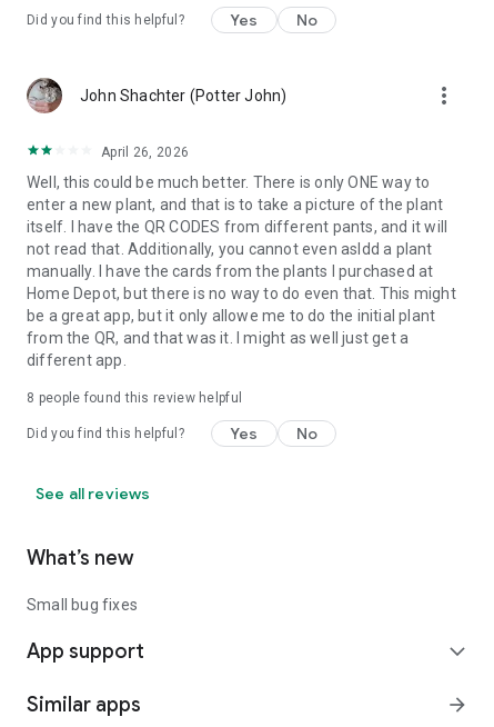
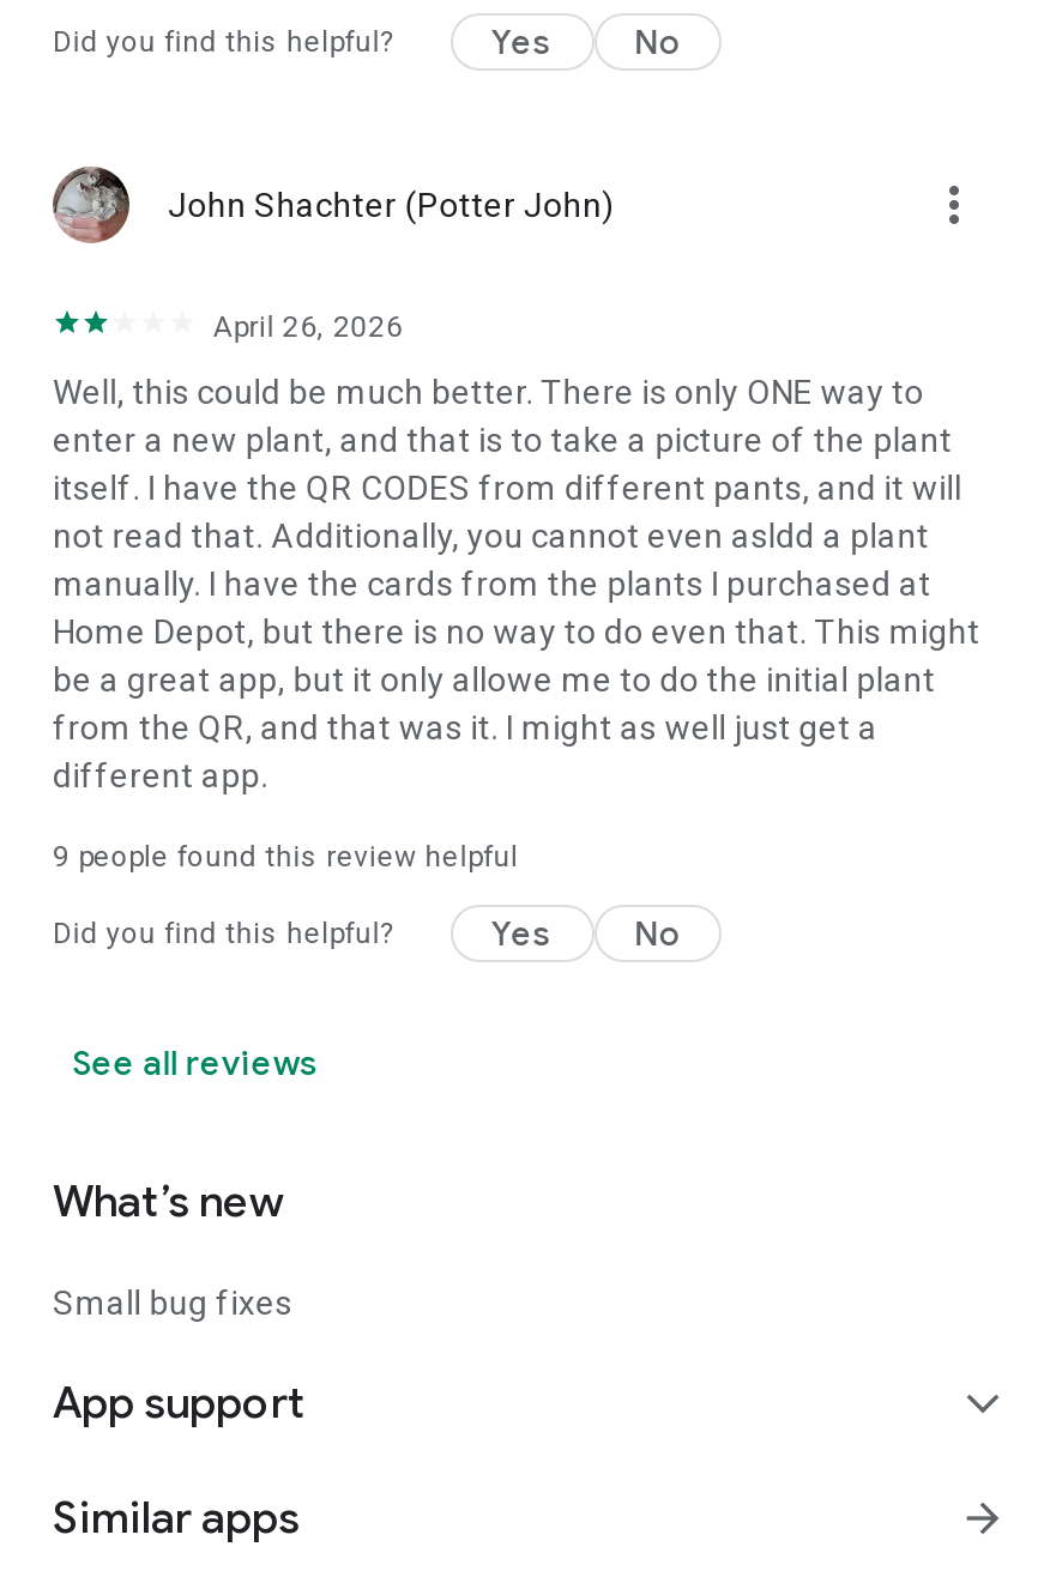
[27,390,242,406] 8 people found this review helpful -> [53,840,518,874] 9 people found this review helpful

